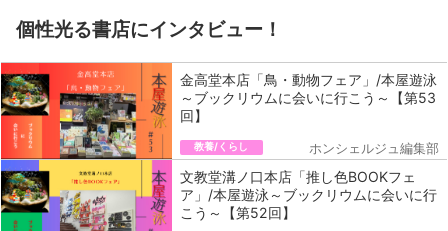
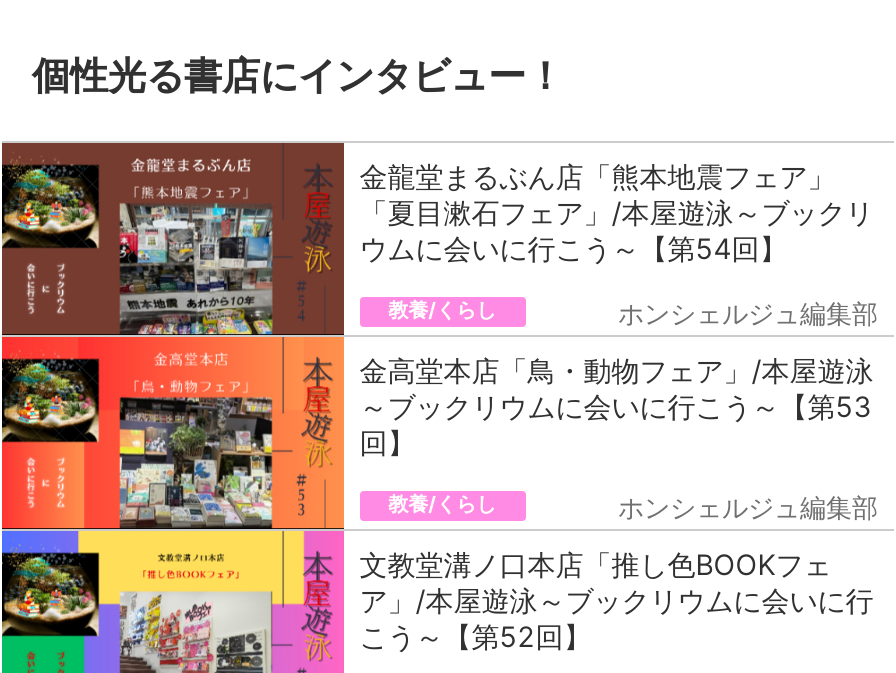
none -> [6,141,878,337] [image] | 金龍堂まるぶん店「熊本地震フェア」 | 「夏目漱石フェア」/本屋遊泳～ブックリ | ウムに会いに行こう～【第54回】 | 教養/くらし | ホンシェルジュ編集部

